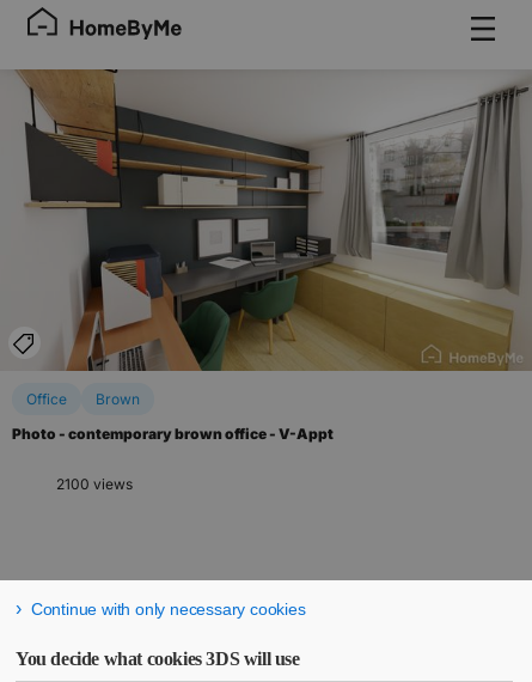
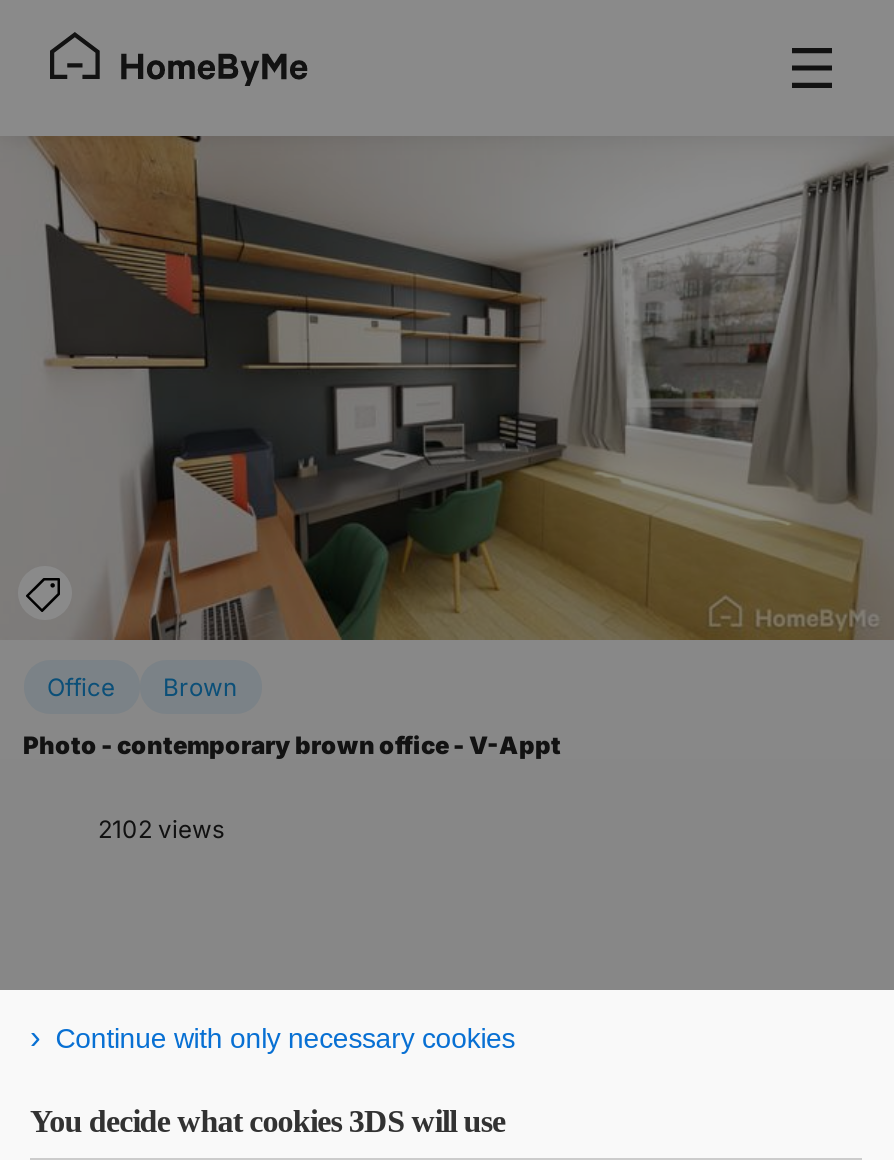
[56,475,133,493] 2100 views -> [98,814,224,844] 2102 views

